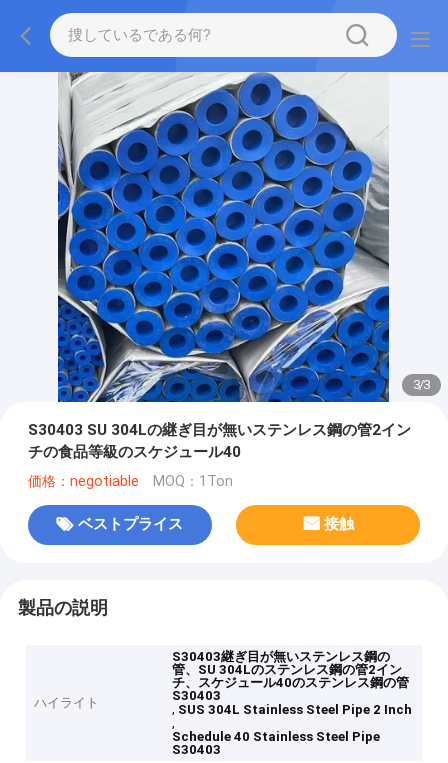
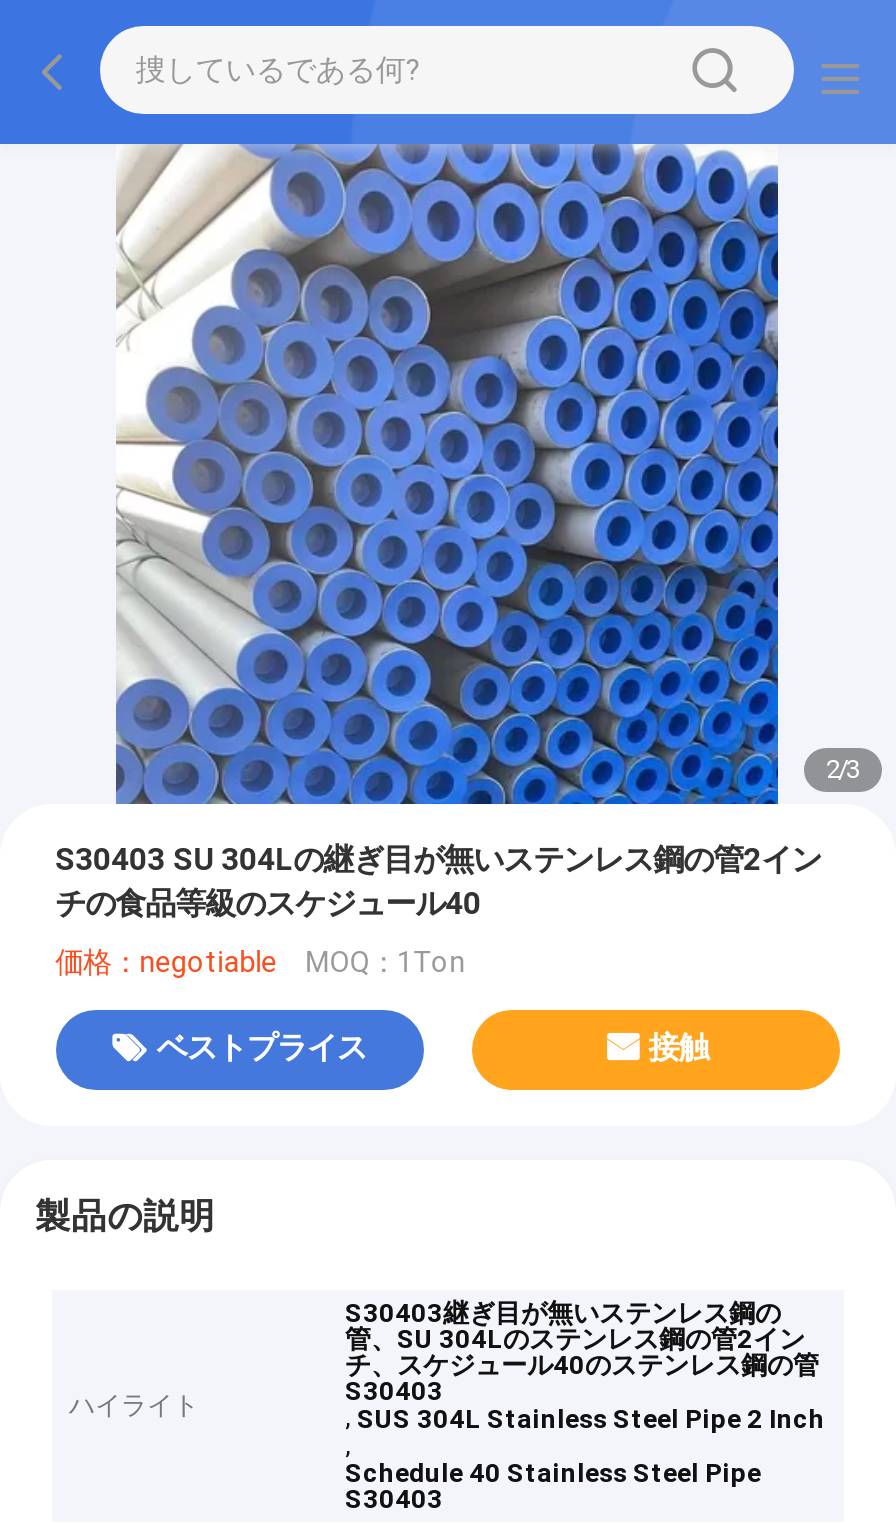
[57,71,430,403] [image] | 3/3 -> [116,142,860,806] [image] | 2/3

